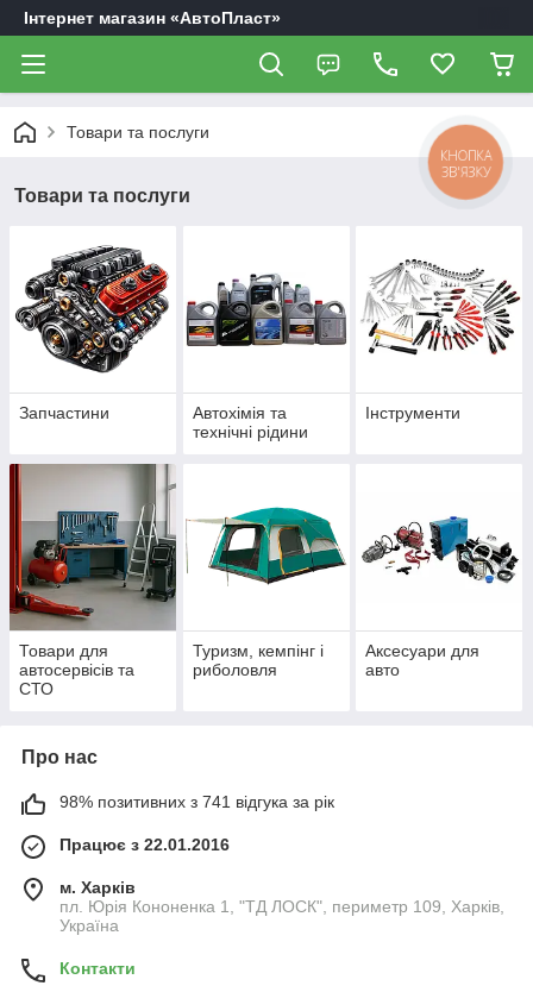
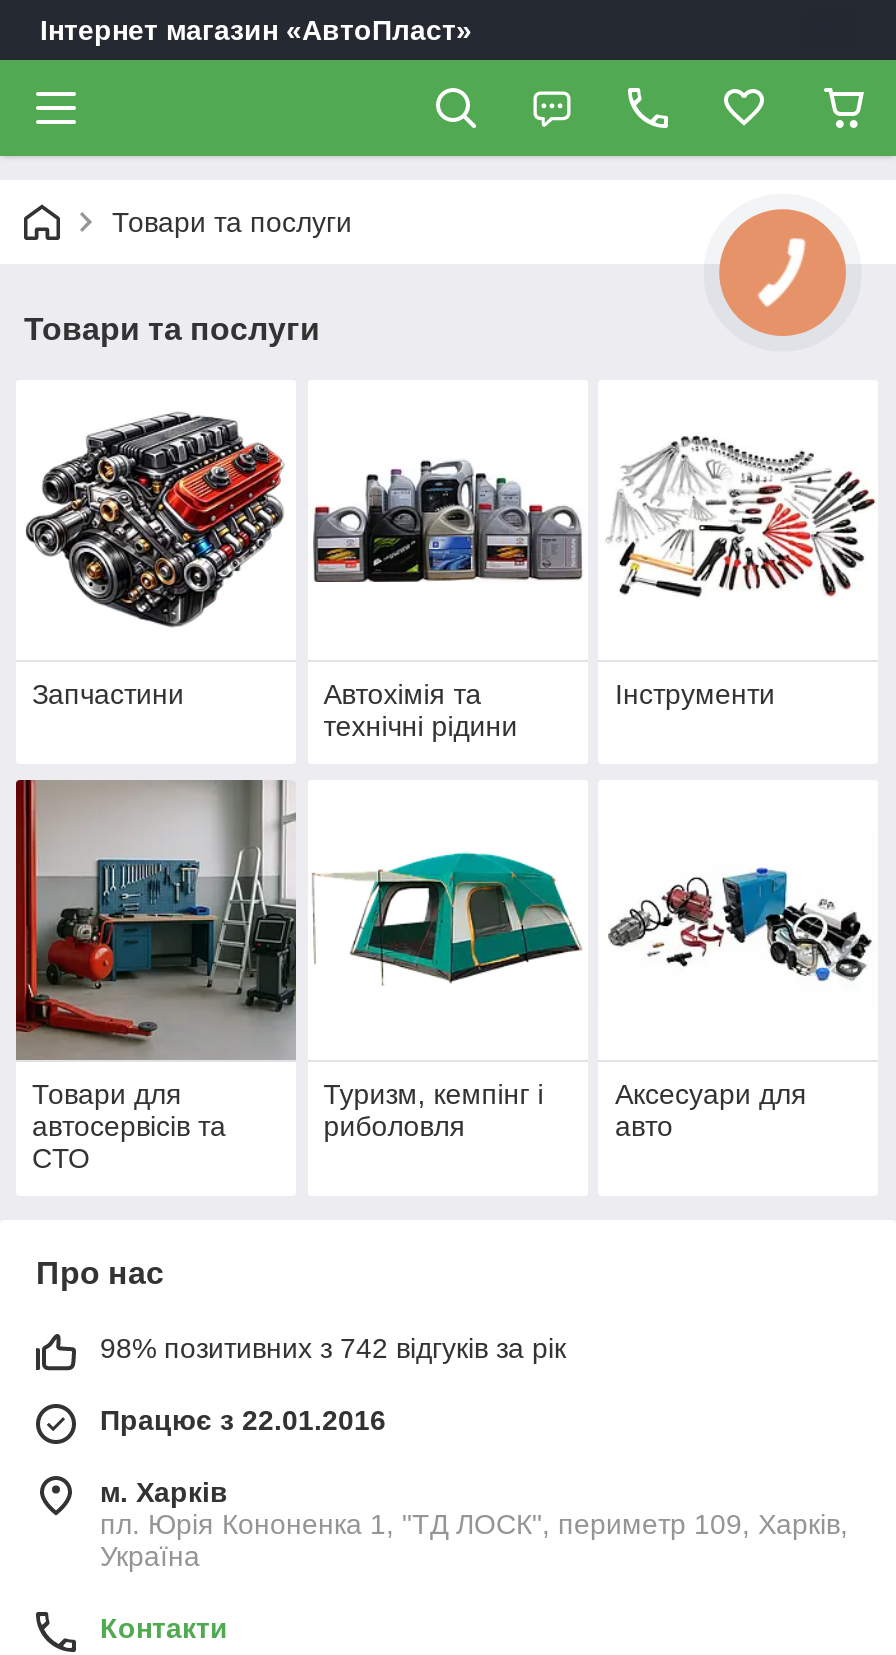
[440,147,492,181] КНОПКА | ЗВ'ЯЗКУ -> none
[59,792,334,811] 98% позитивних з 741 відгука за рік -> [100,1332,566,1364] 98% позитивних з 742 відгуків за рік

